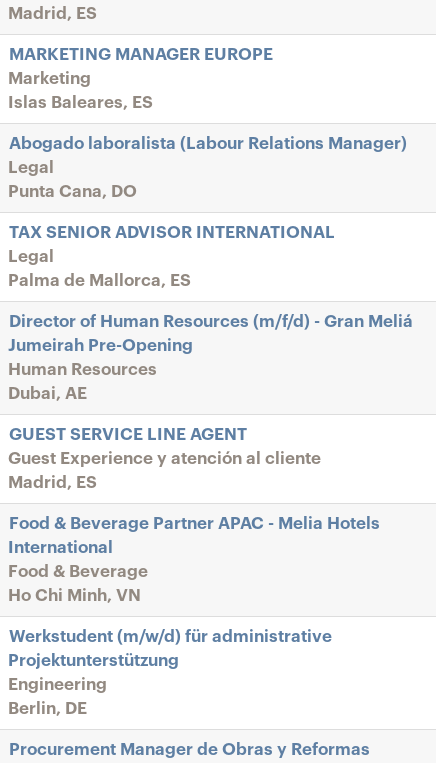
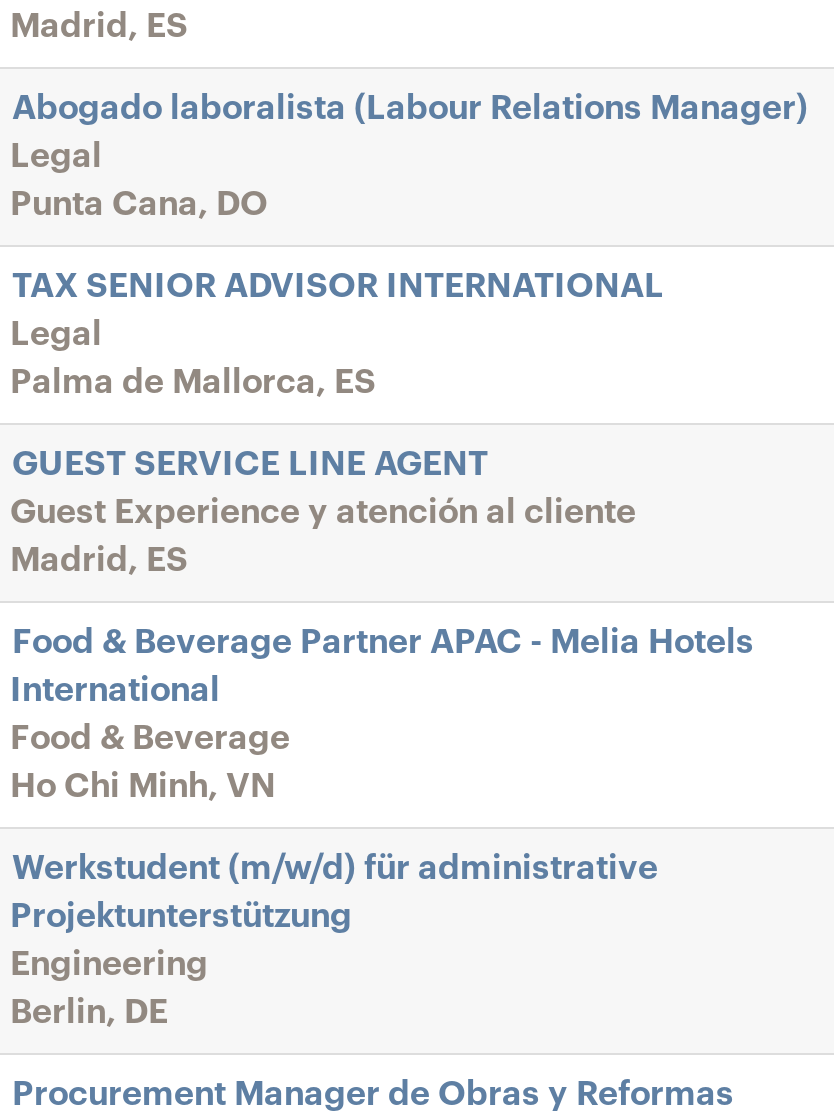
[8,46,273,111] MARKETING MANAGER EUROPE | Marketing | Islas Baleares, ES -> none
[8,313,413,402] Director of Human Resources (m/f/d) - Gran Meliá | Jumeirah Pre-Opening | Human Resources | Dubai, AE -> none

